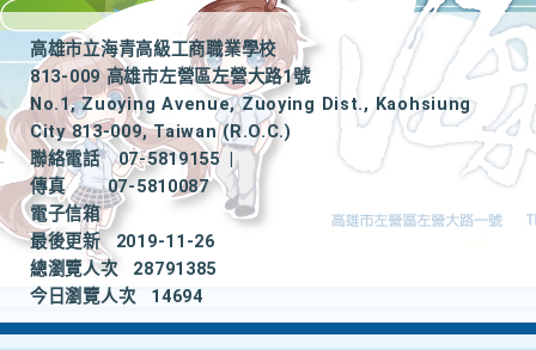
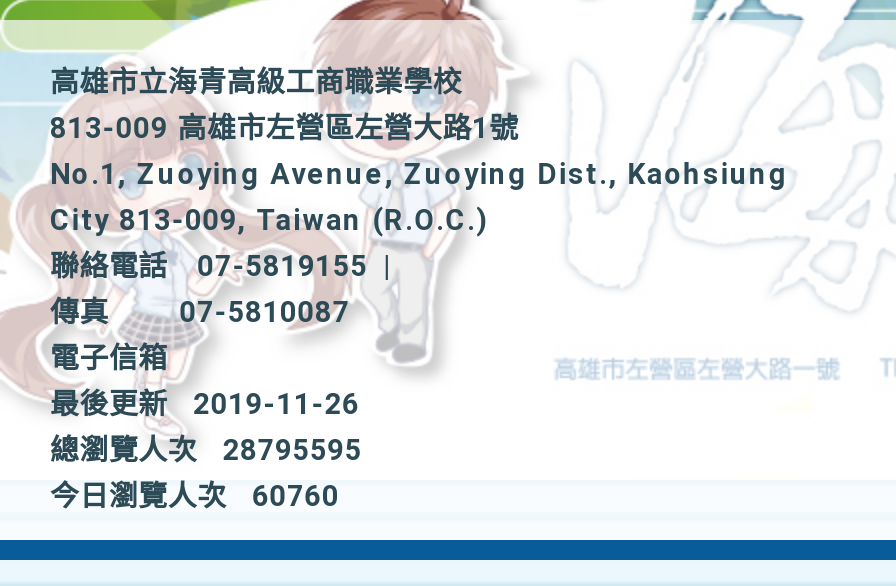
[30,259,217,280] 總瀏覽人次 28791385 -> [50,434,362,468] 總瀏覽人次 28795595
[30,287,203,307] 今日瀏覽人次 14694 -> [50,480,339,514] 今日瀏覽人次 60760

